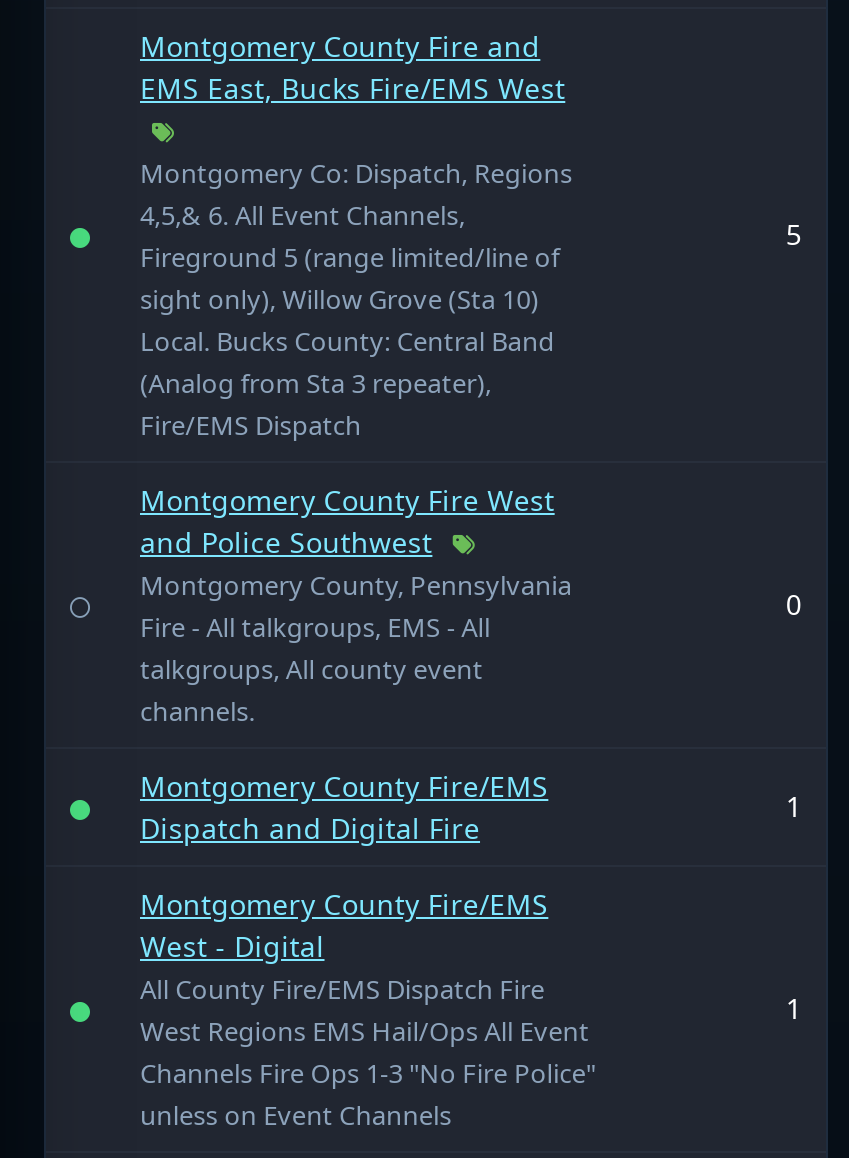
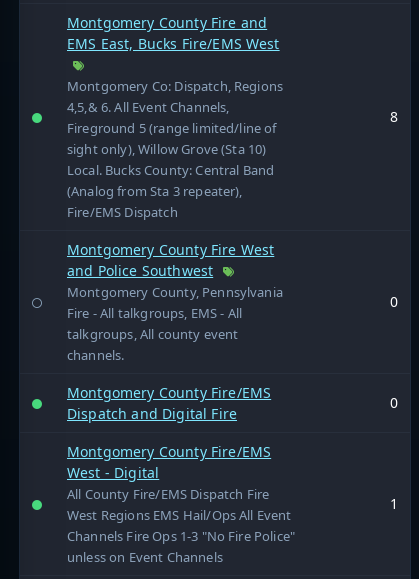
[786,215,802,253] 5 -> [390,107,398,126] 8
[786,787,802,825] 1 -> [390,393,398,412] 0

